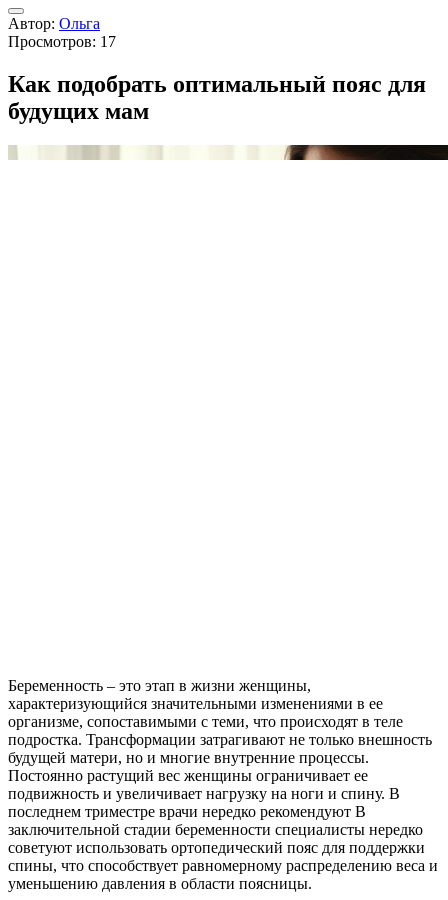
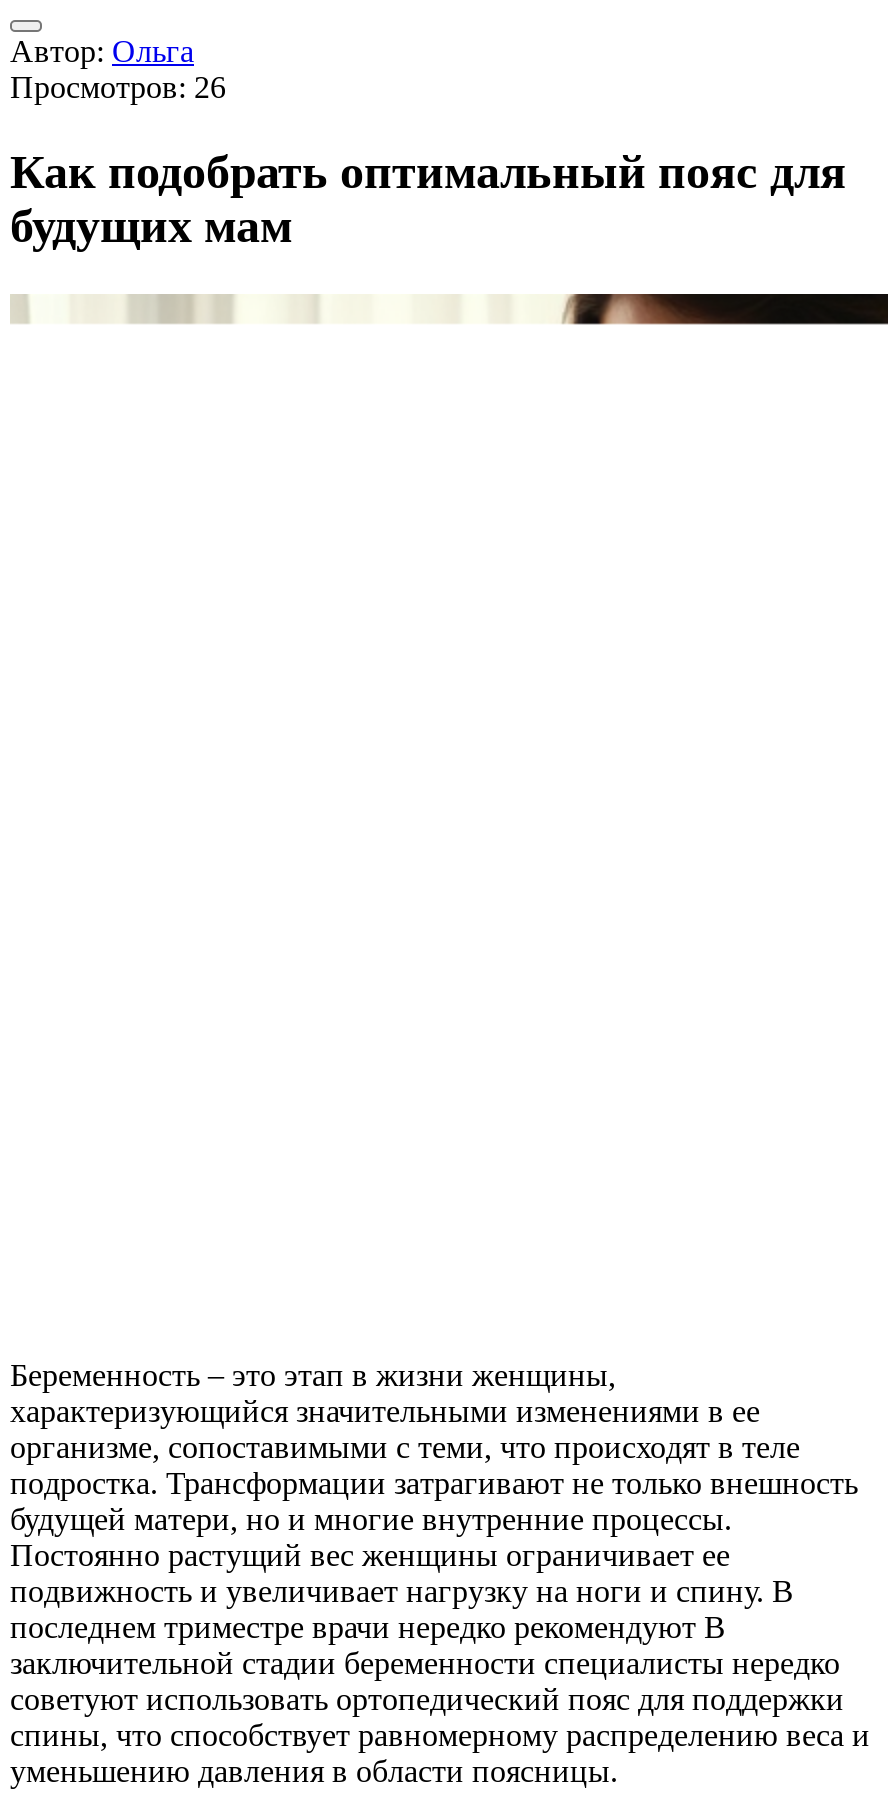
[8,33,116,50] Просмотров: 17 -> [10,70,226,104] Просмотров: 26

